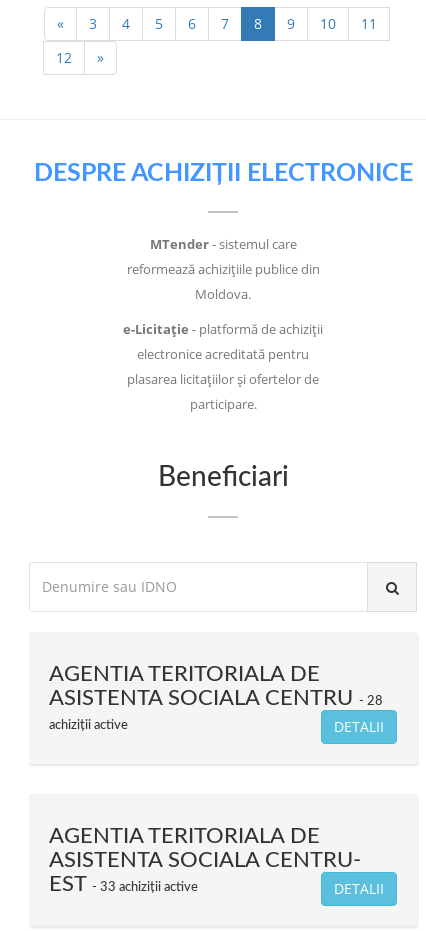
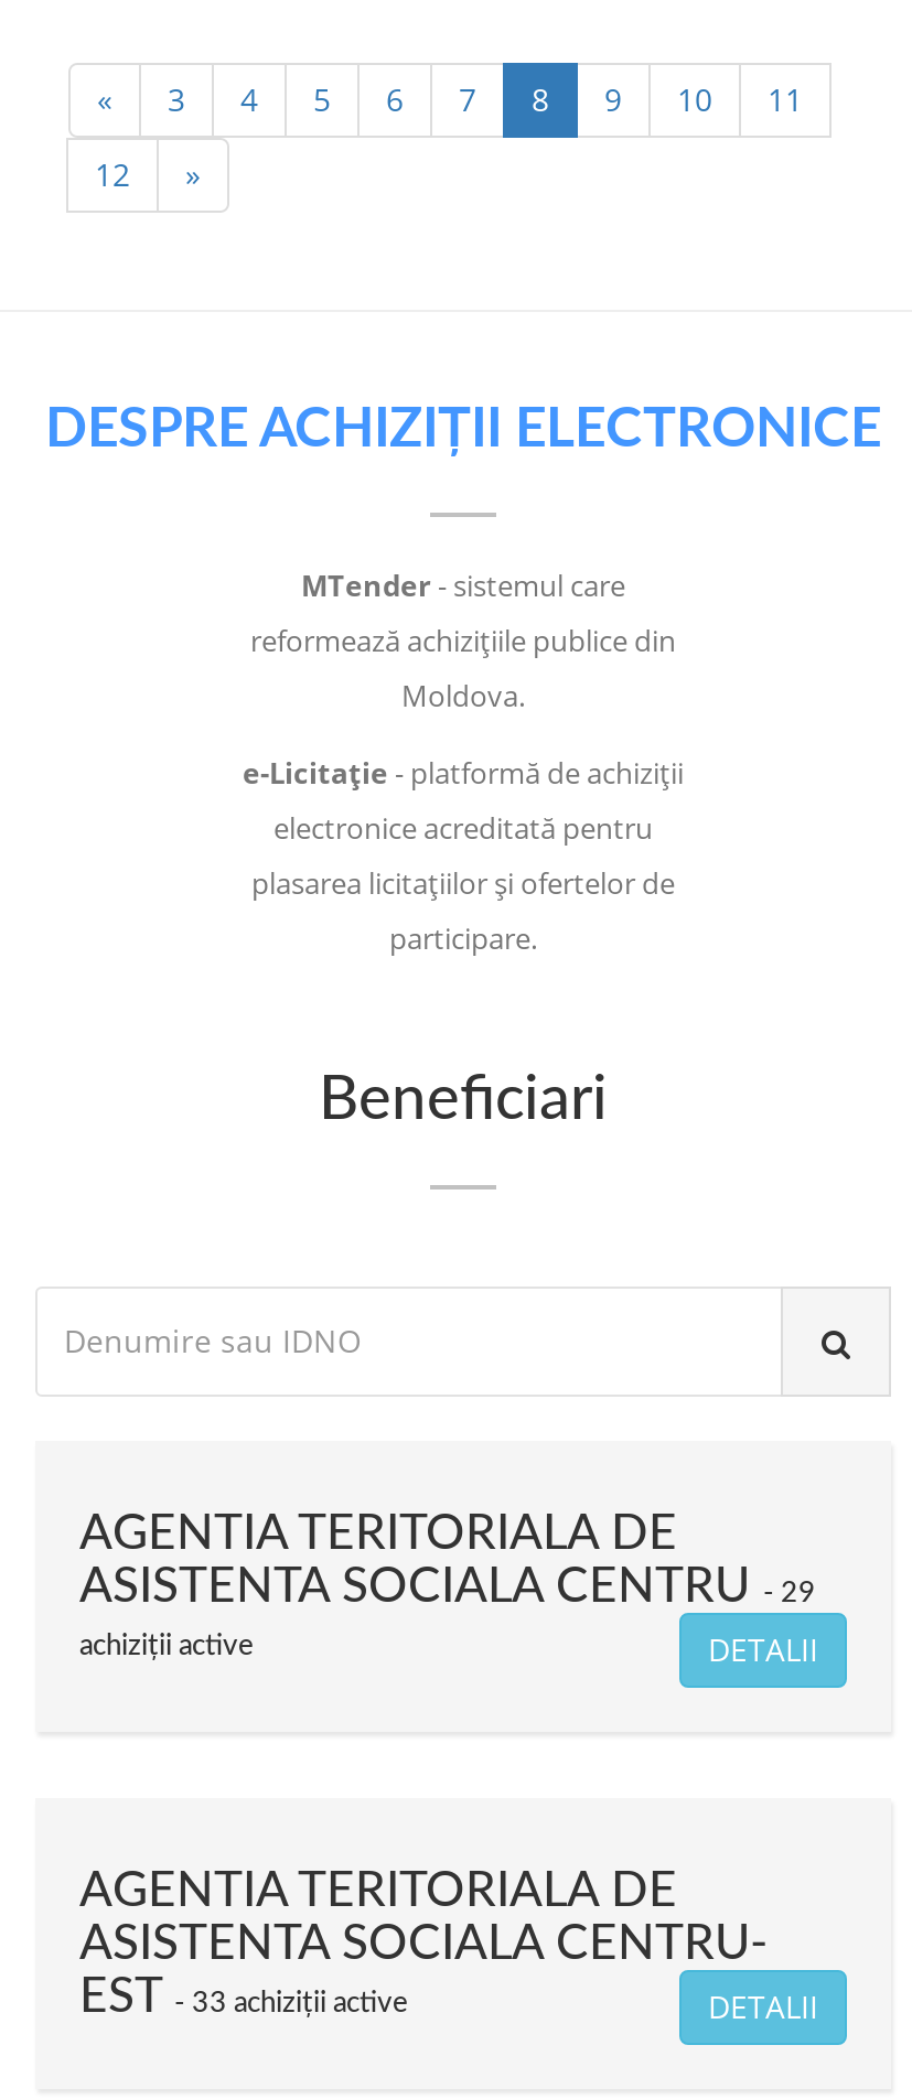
[49,687,383,709] ASISTENTA SOCIALA CENTRU 28 -> [79,1562,816,1611] ASISTENTA SOCIALA CENTRU 29

